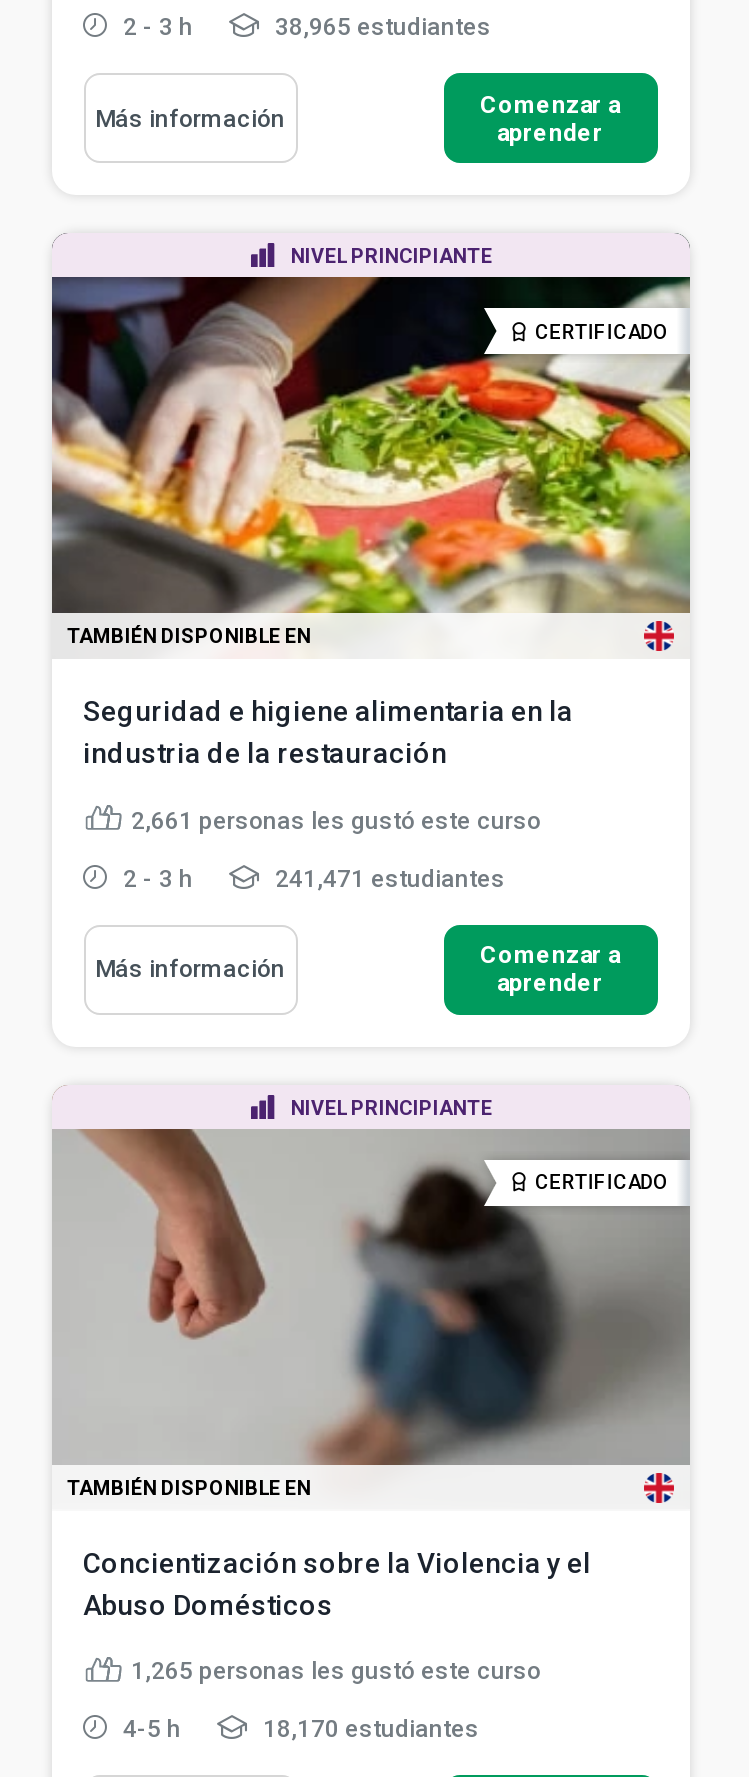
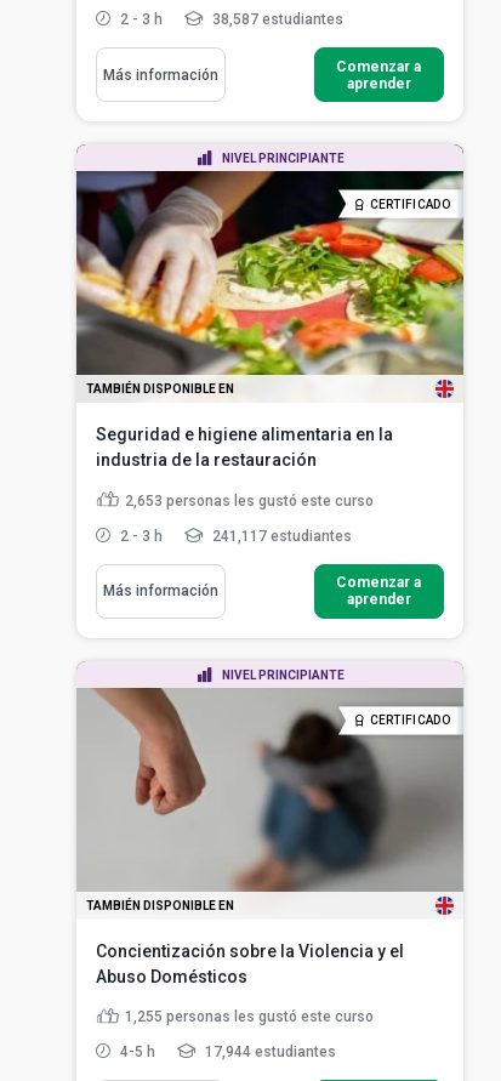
[269,13,491,41] 38,965 estudiantes -> [208,11,343,28] 38,587 estudiantes
[131,807,541,835] 2,661 personas les gustó este curso -> [124,492,373,509] 2,653 personas les gustó este curso
[269,864,505,892] 241,471 estudiantes -> [208,527,351,544] 241,117 estudiantes
[131,1657,541,1685] 1,265 personas les gustó este curso -> [124,1008,373,1025] 1,255 personas les gustó este curso
[257,1715,479,1743] 18,170 estudiantes -> [201,1043,335,1060] 17,944 estudiantes

